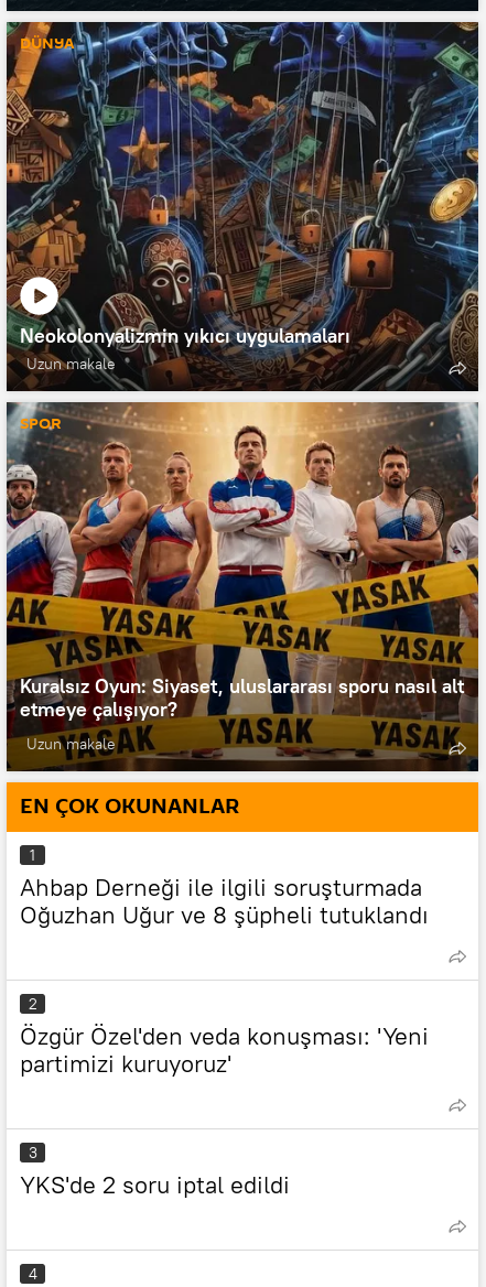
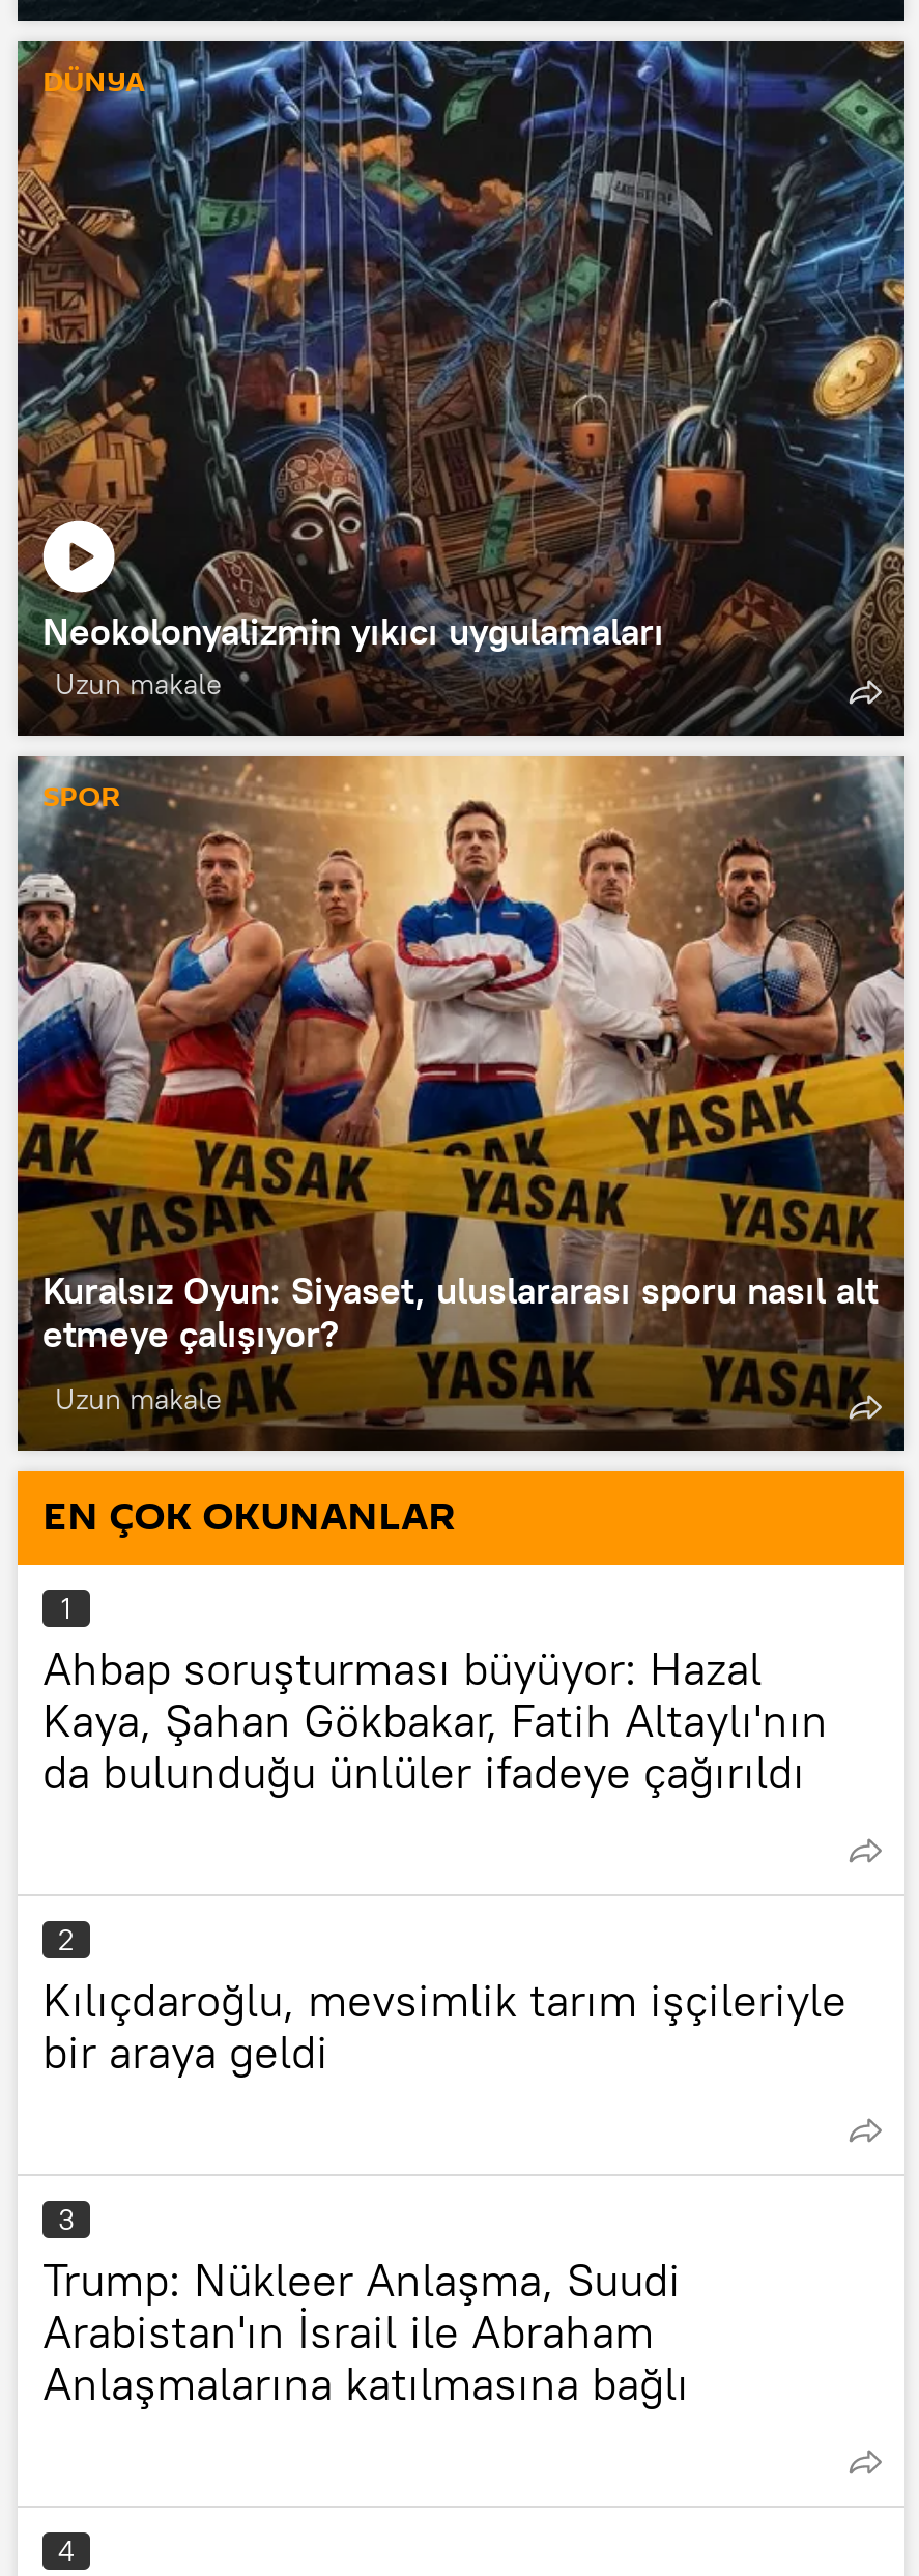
[20,872,429,930] Ahbap Derneği ile ilgili soruşturmada | Oğuzhan Uğur ve 8 şüpheli tutuklandı -> [42,1639,828,1801] Ahbap soruşturması büyüyor: Hazal | Kaya, Şahan Gökbakar, Fatih Altaylı'nın | da bulunduğu ünlüler ifadeye çağırıldı
[20,1020,429,1079] Özgür Özel'den veda konuşması: 'Yeni | partimizi kuruyoruz' -> [42,1971,846,2081] Kılıçdaroğlu, mevsimlik tarım işçileriyle | bir araya geldi
[20,1169,290,1200] YKS'de 2 soru iptal edildi -> [42,2251,689,2412] Trump: Nükleer Anlaşma, Suudi | Arabistan'ın İsrail ile Abraham | Anlaşmalarına katılmasına bağlı

